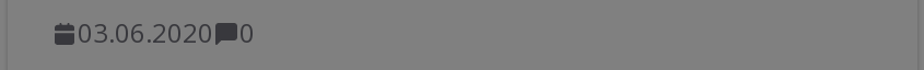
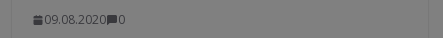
[78,15,255,52] 03.06.2020 0 -> [44,11,125,28] 09.08.2020 0

